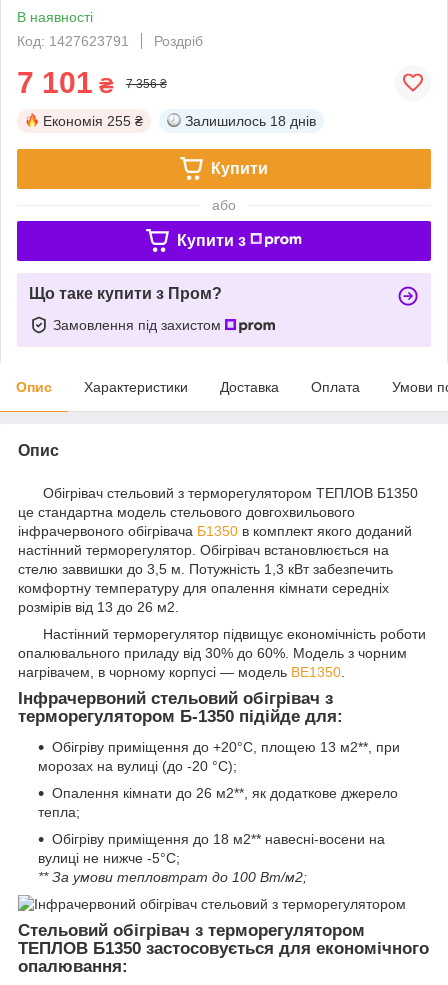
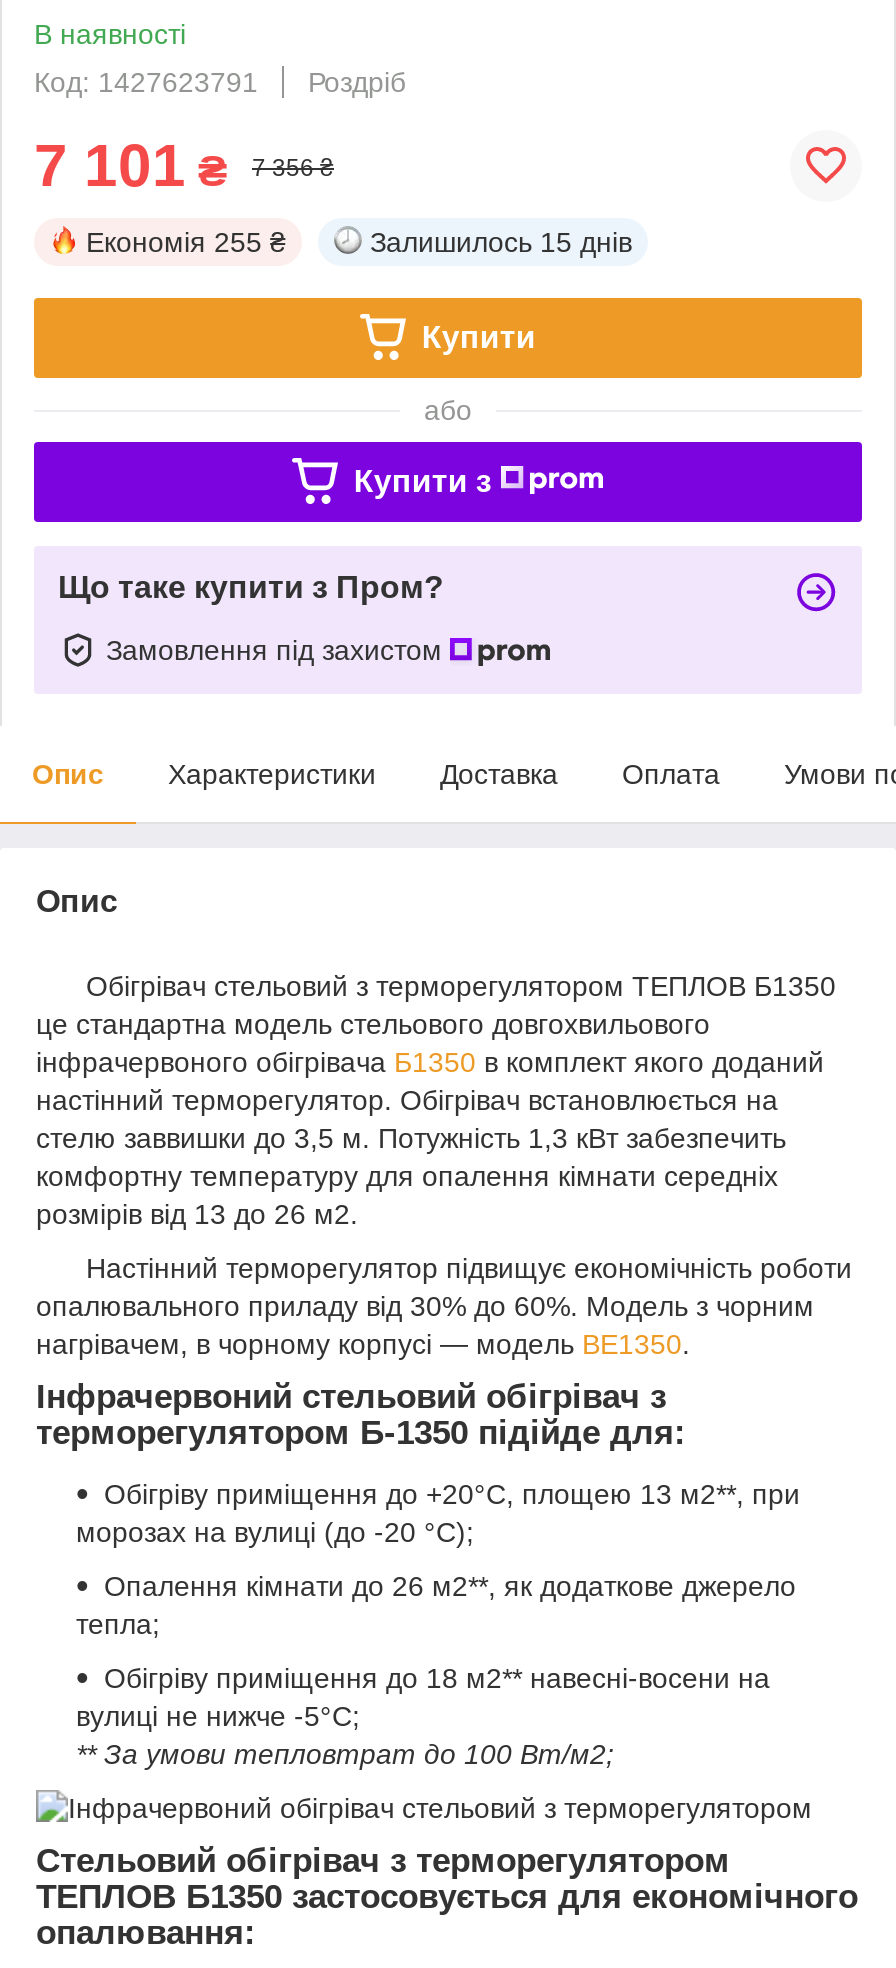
[185,113,316,129] Залишилось 18 днів -> [370,226,632,258] Залишилось 15 днів

